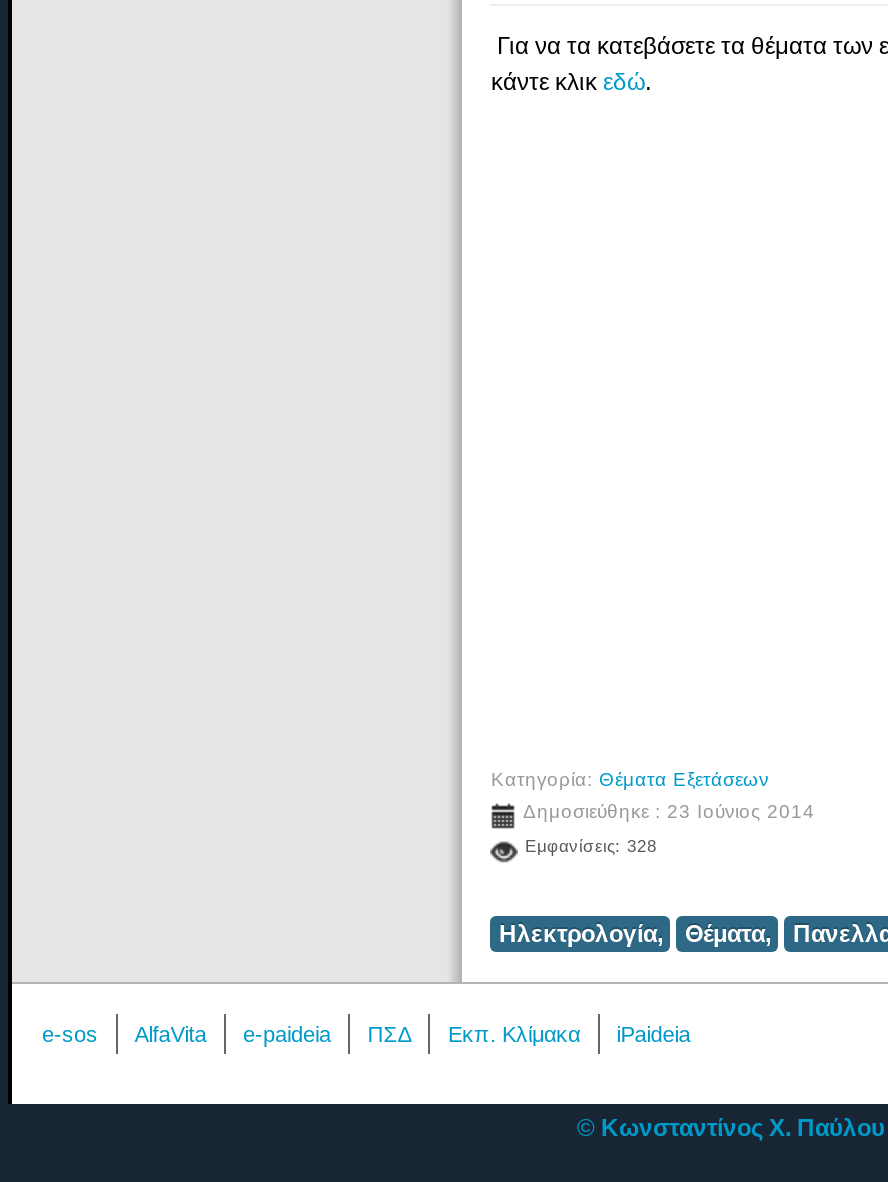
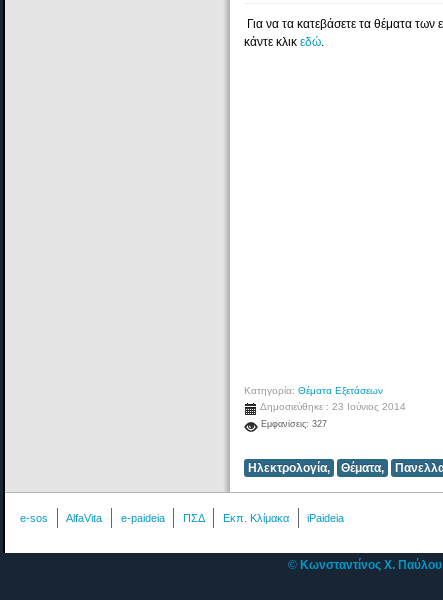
[519,836,657,856] Εμφανίσεις: 328 -> [258,419,327,429] Εμφανίσεις: 327

